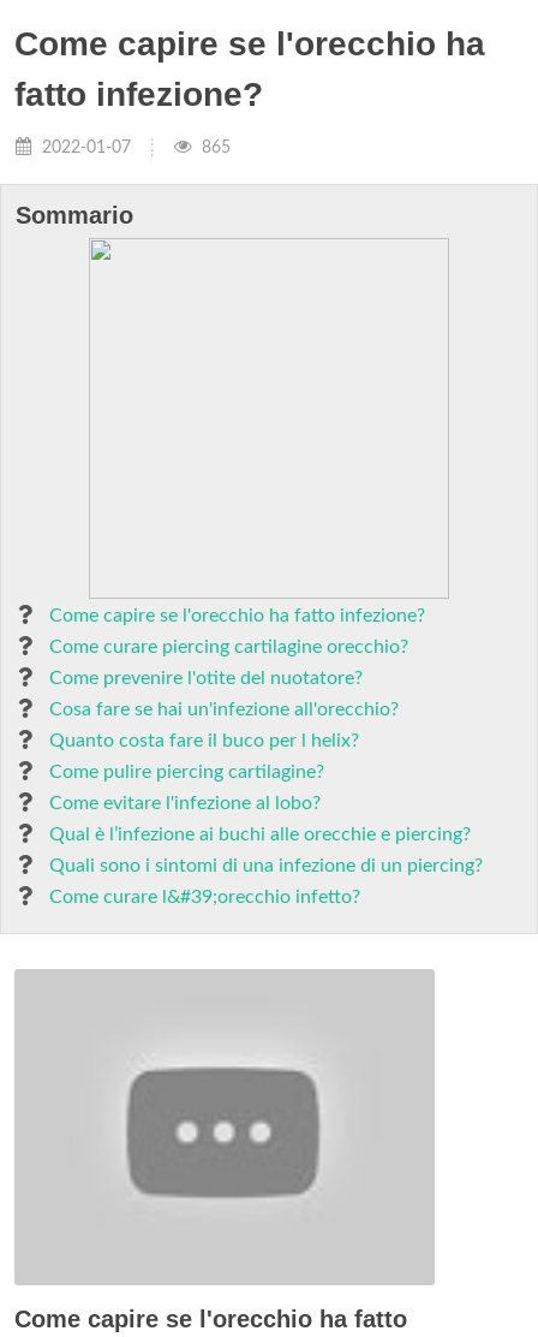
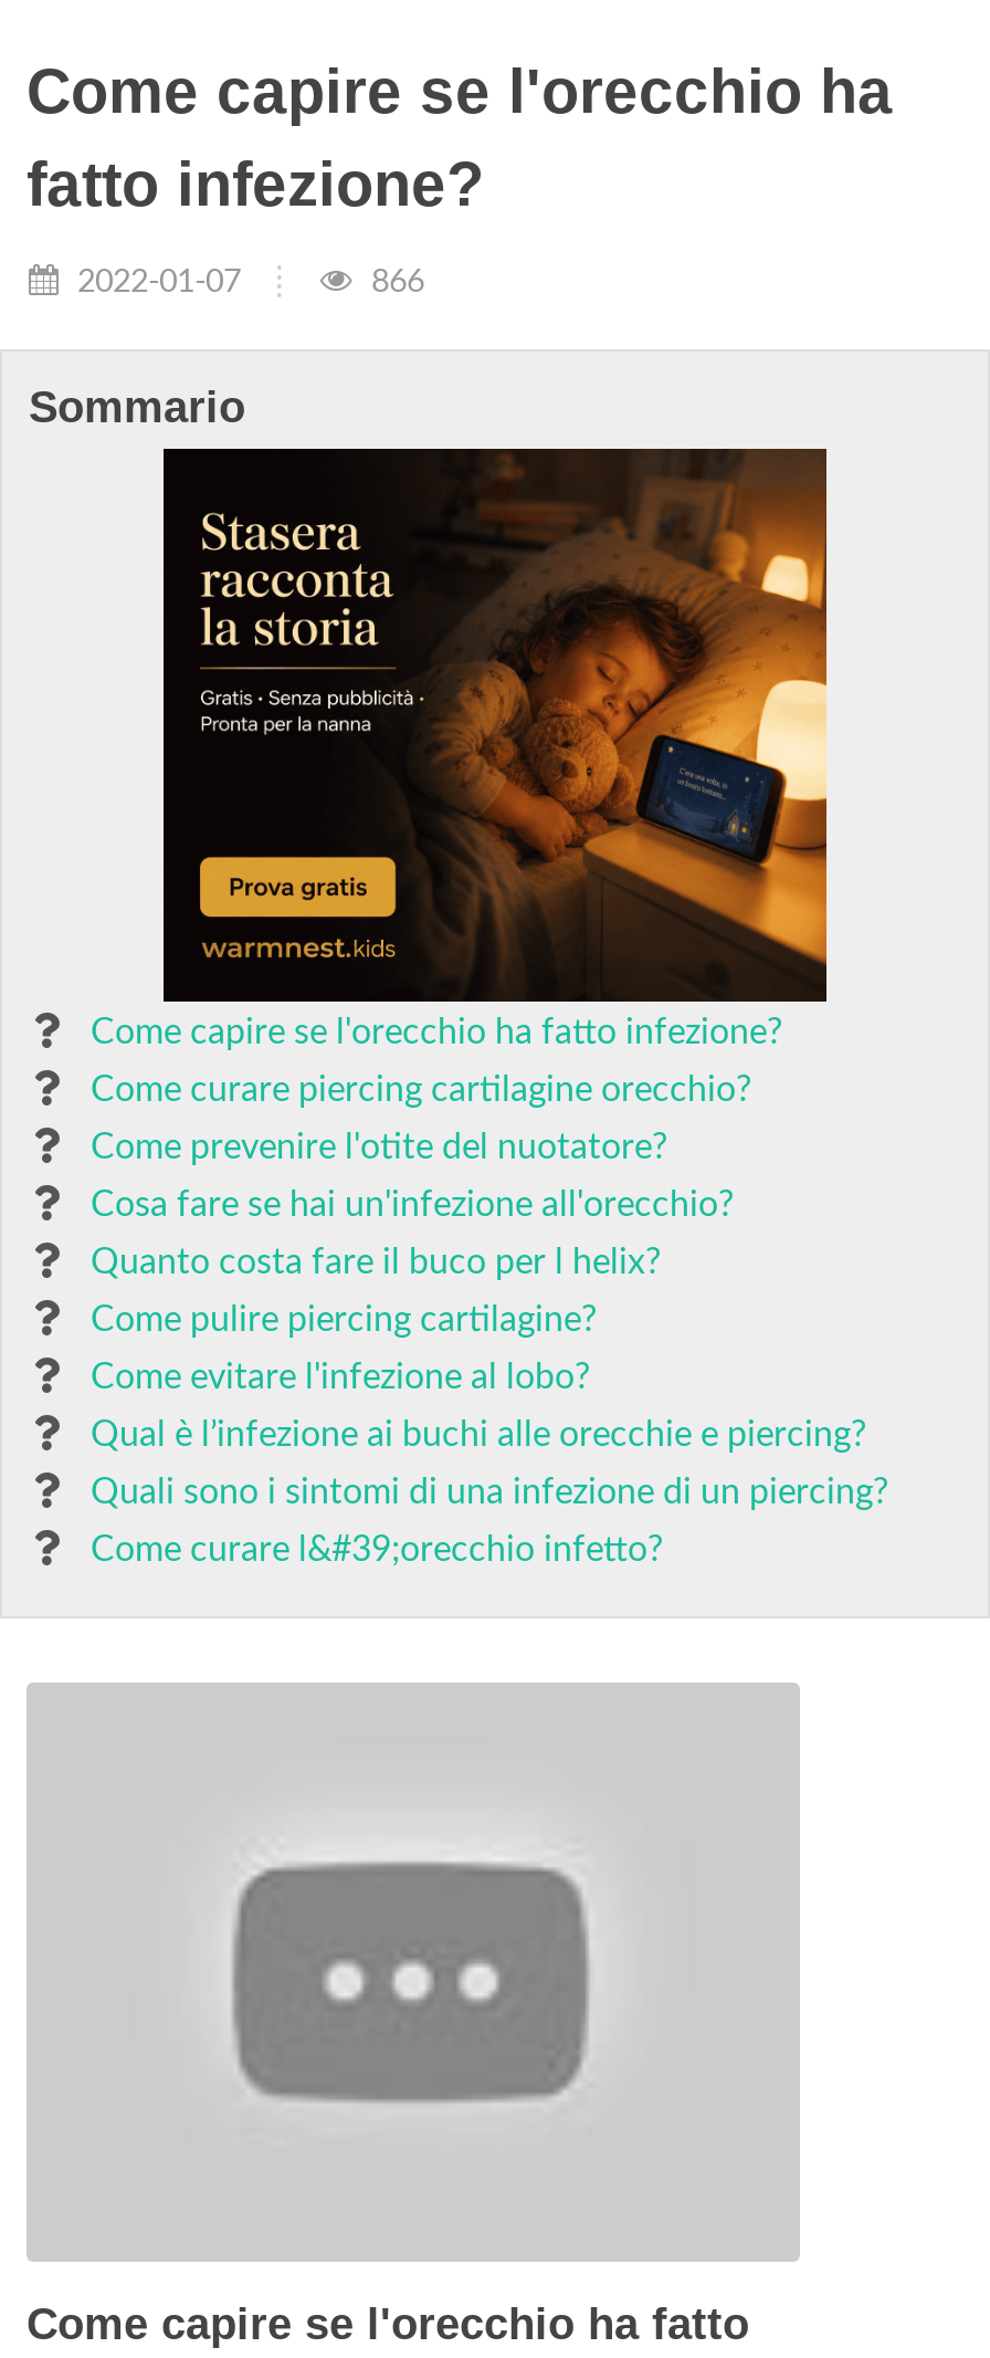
[197,138,231,156] 865 -> [362,265,424,298] 866
none -> [161,447,829,1004] [image]

